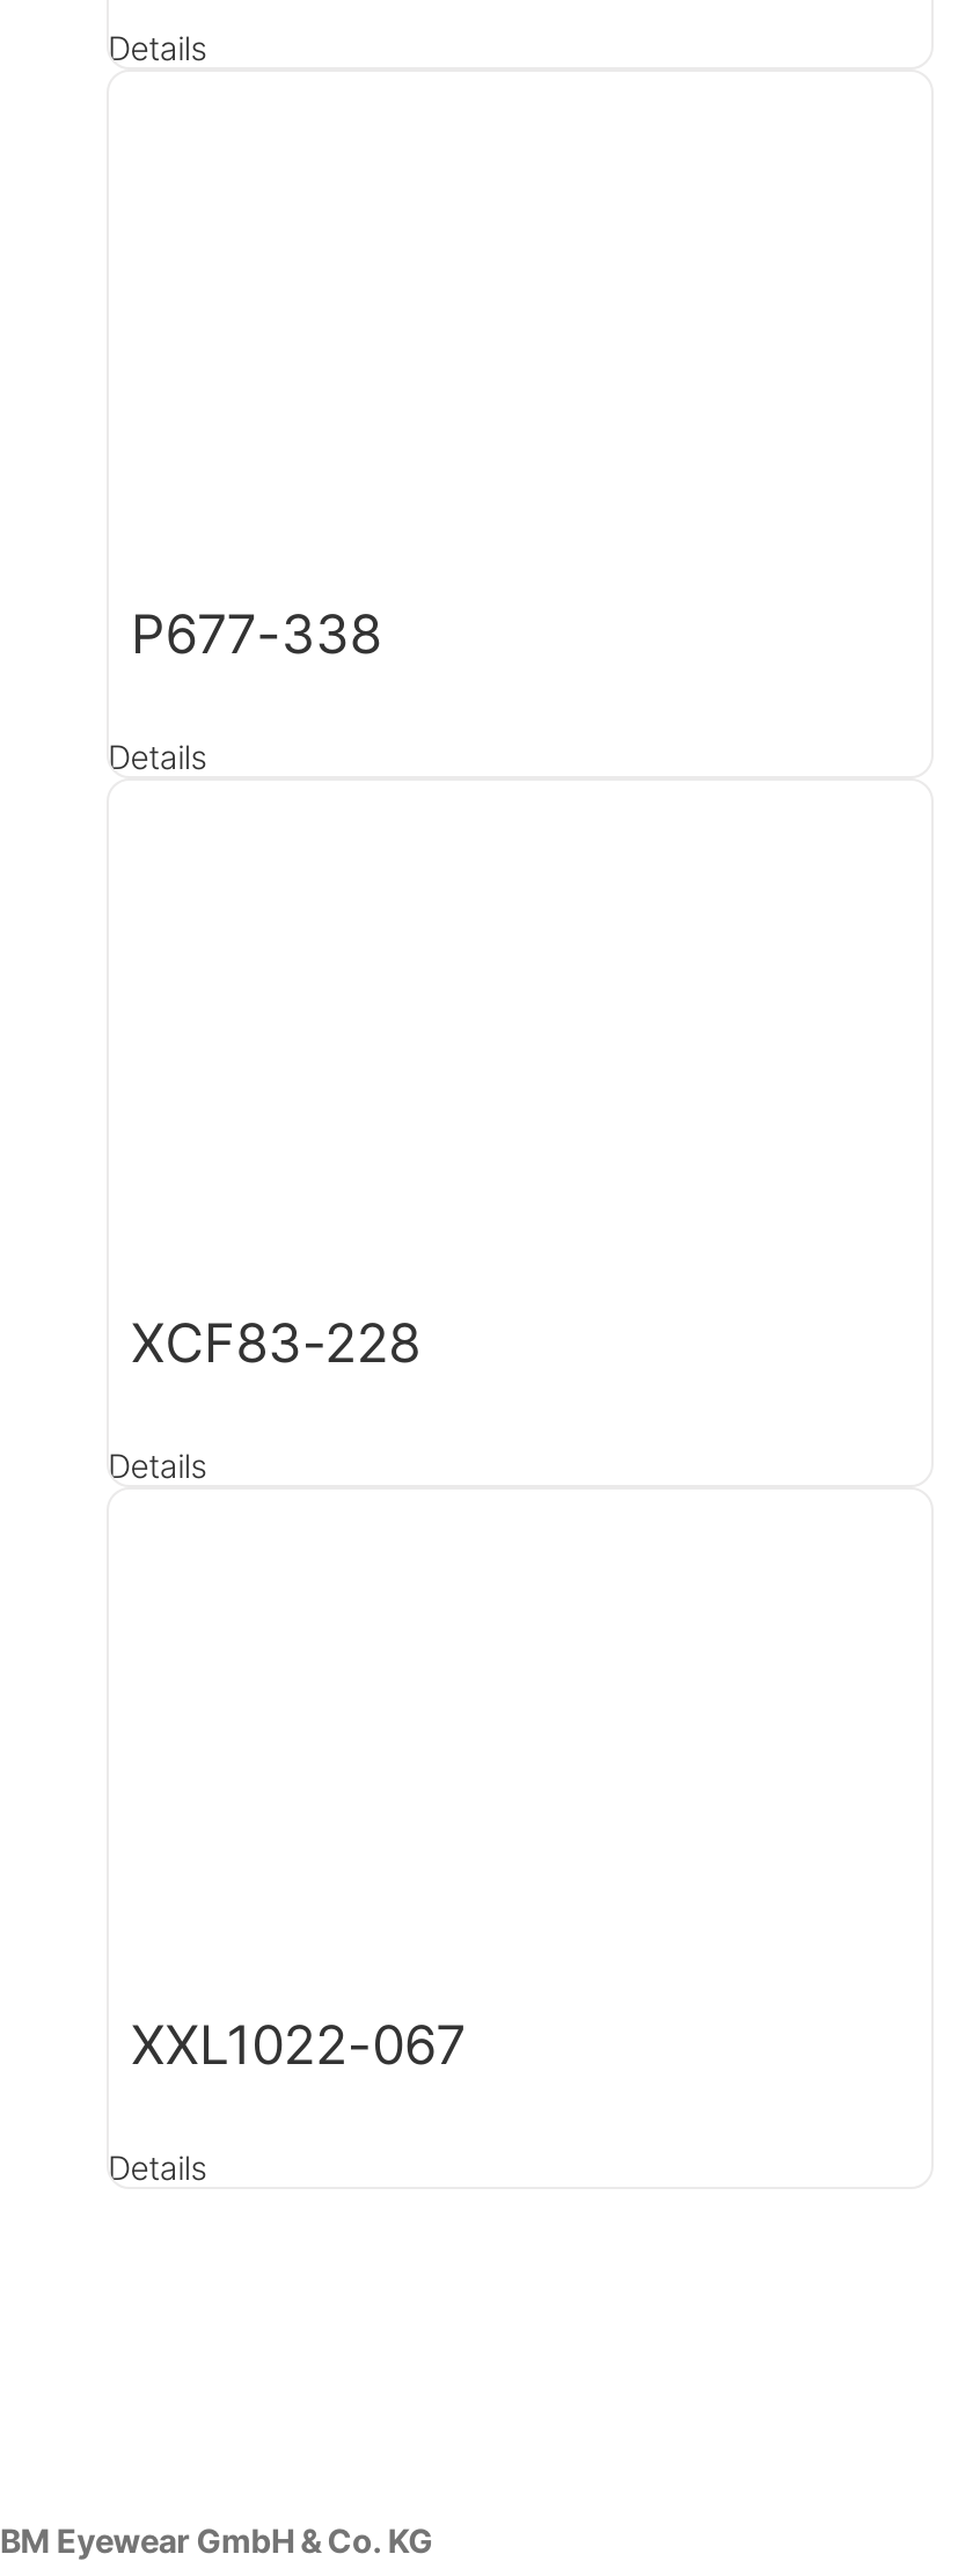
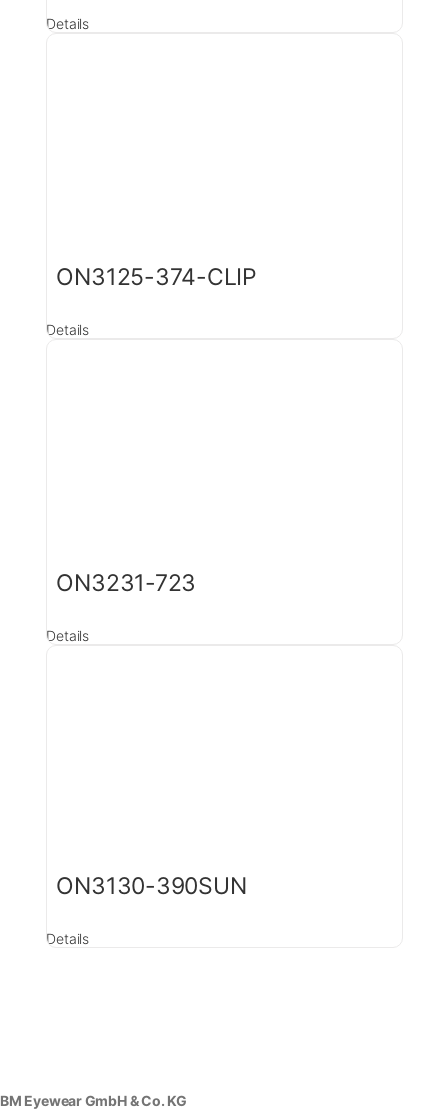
[131,602,382,666] P677-338 -> [56,263,257,291] ON3125-374-CLIP
[131,1310,420,1375] XCF83-228 -> [56,569,196,597] ON3231-723
[131,2012,466,2077] XXL1022-067 -> [56,872,246,900] ON3130-390SUN

